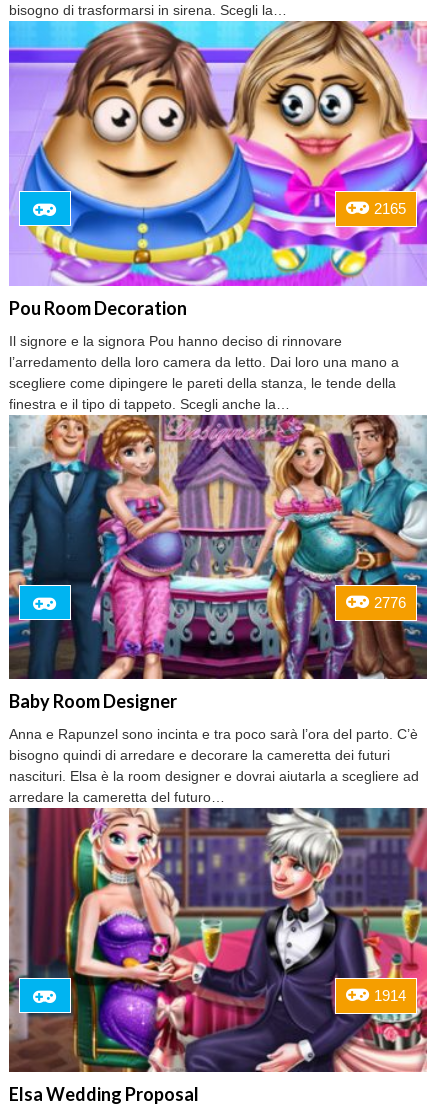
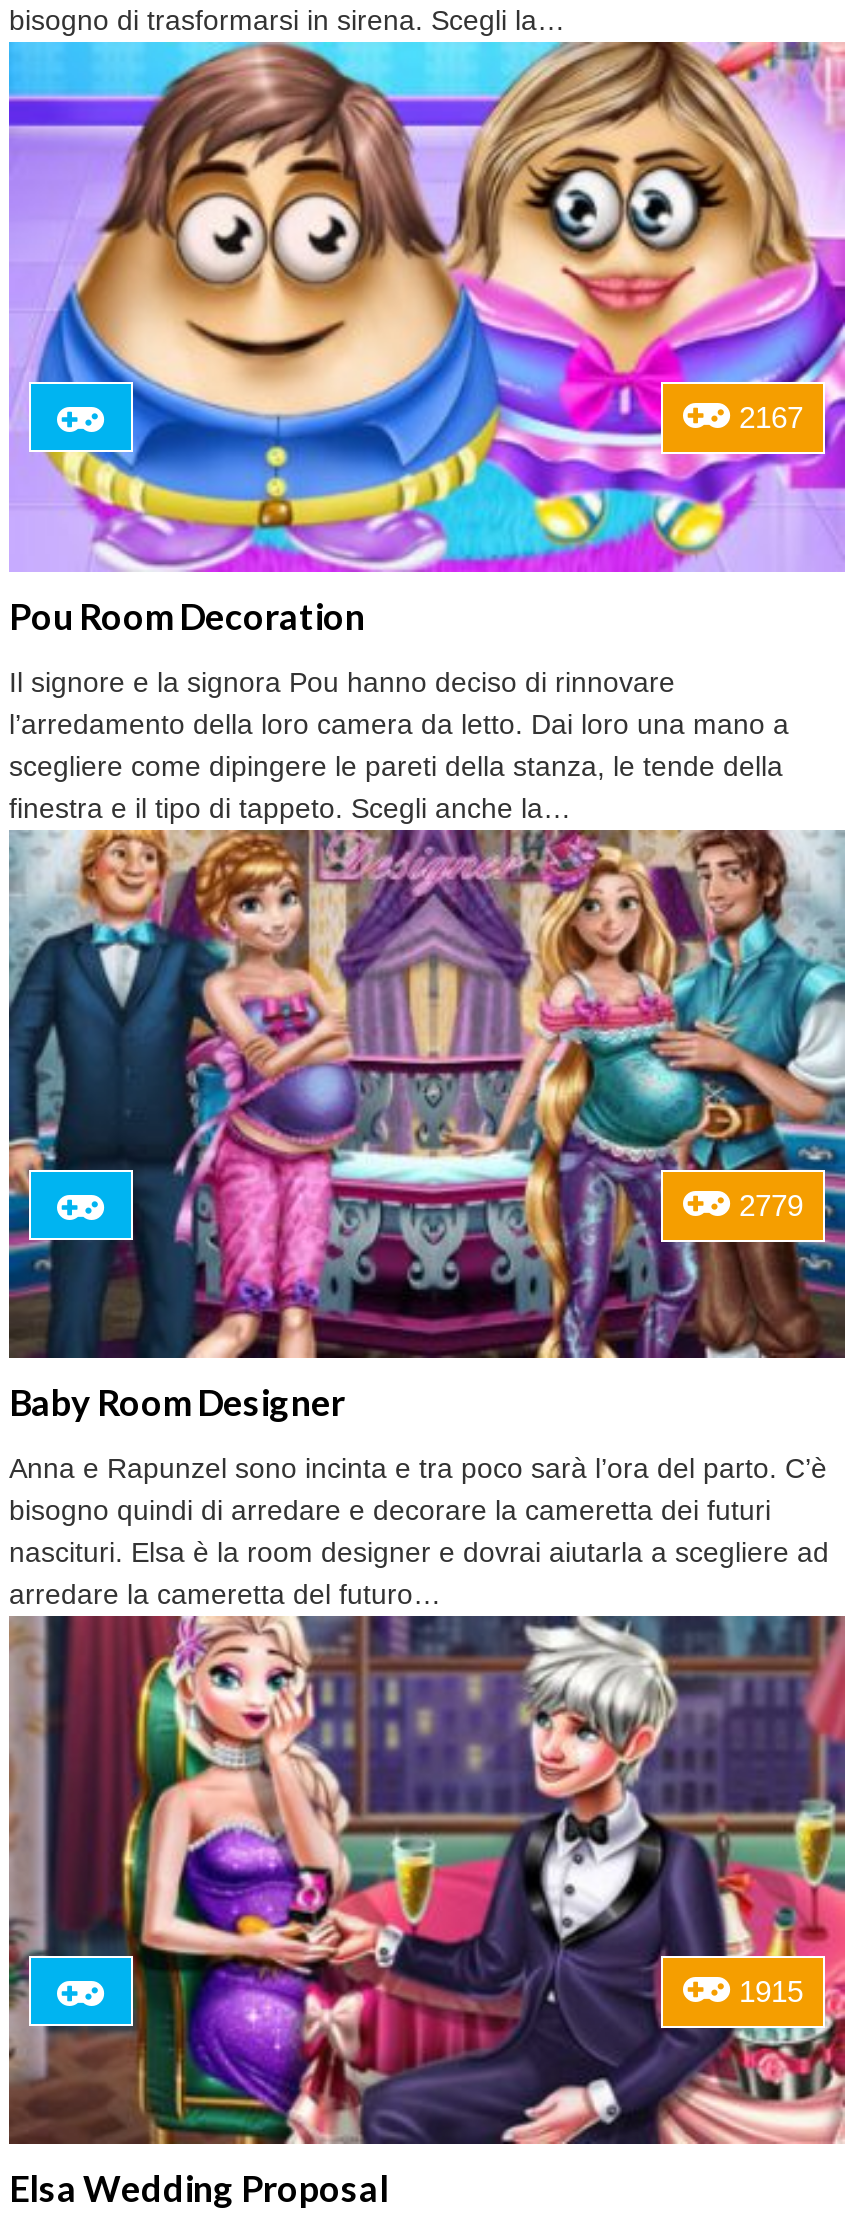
[374,200,406,217] 2165 -> [739,400,803,434] 2167
[374,593,406,610] 2776 -> [739,1187,803,1221] 2779
[374,987,406,1004] 1914 -> [739,1974,803,2008] 1915

